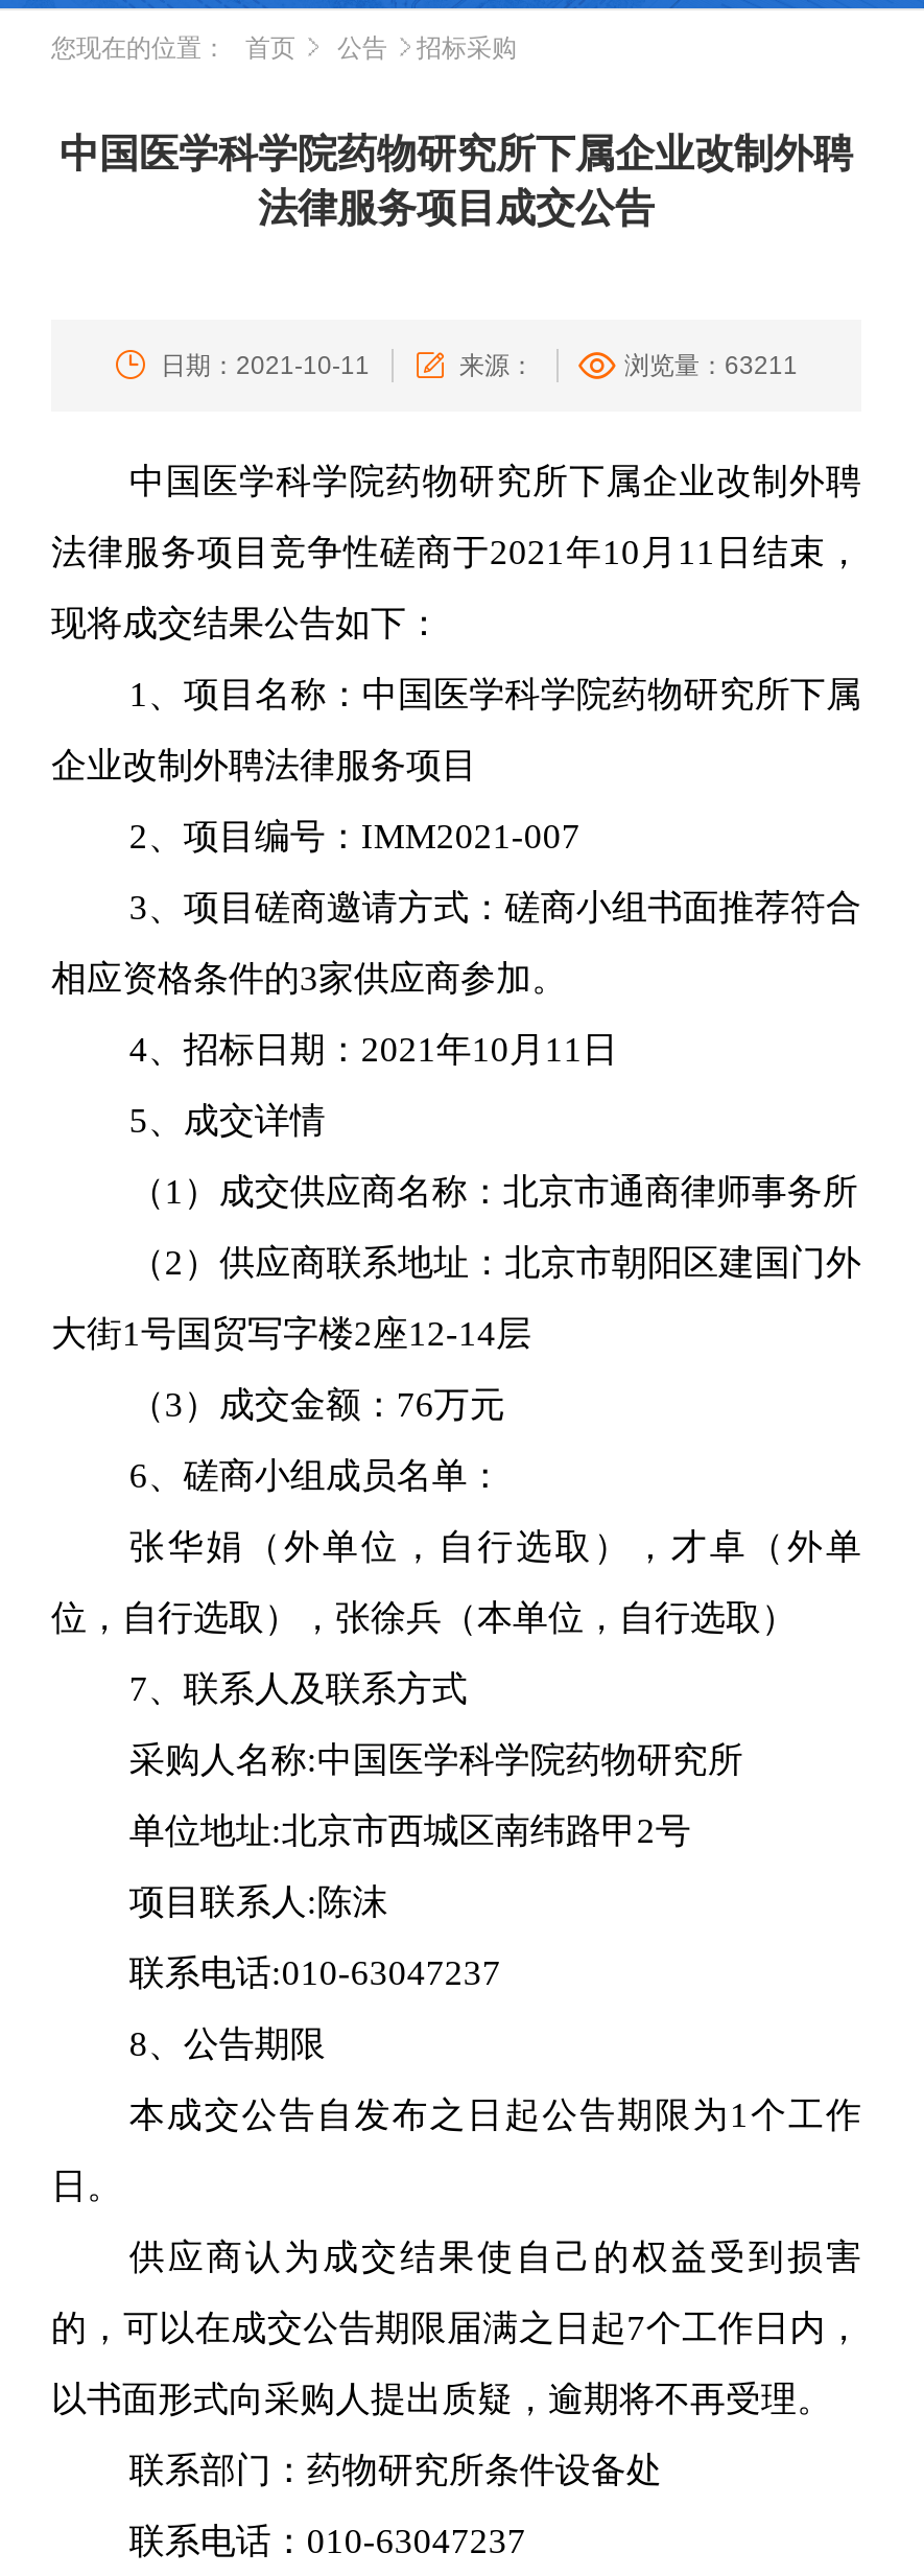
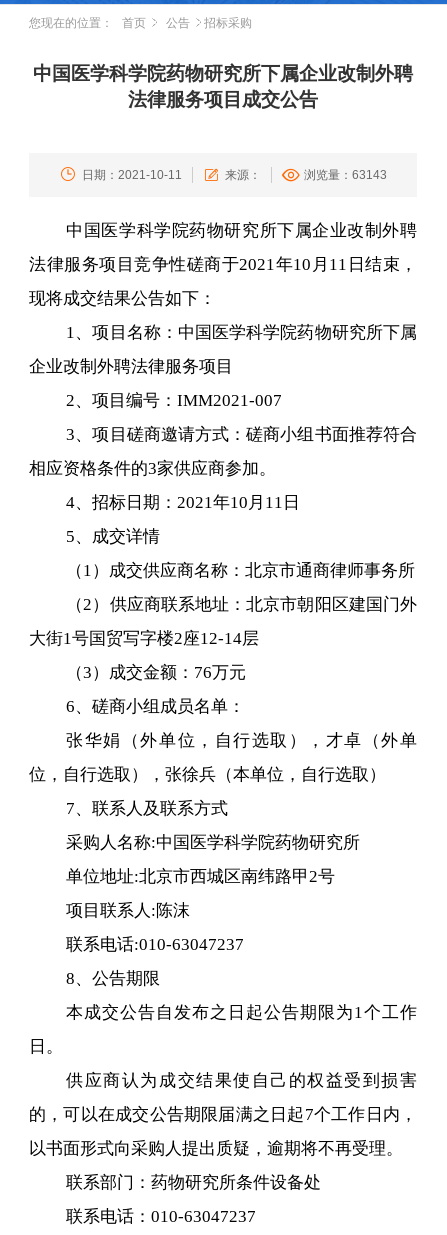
[624,351,798,380] 浏览量：63211 -> [303,168,386,182] 浏览量：63143

